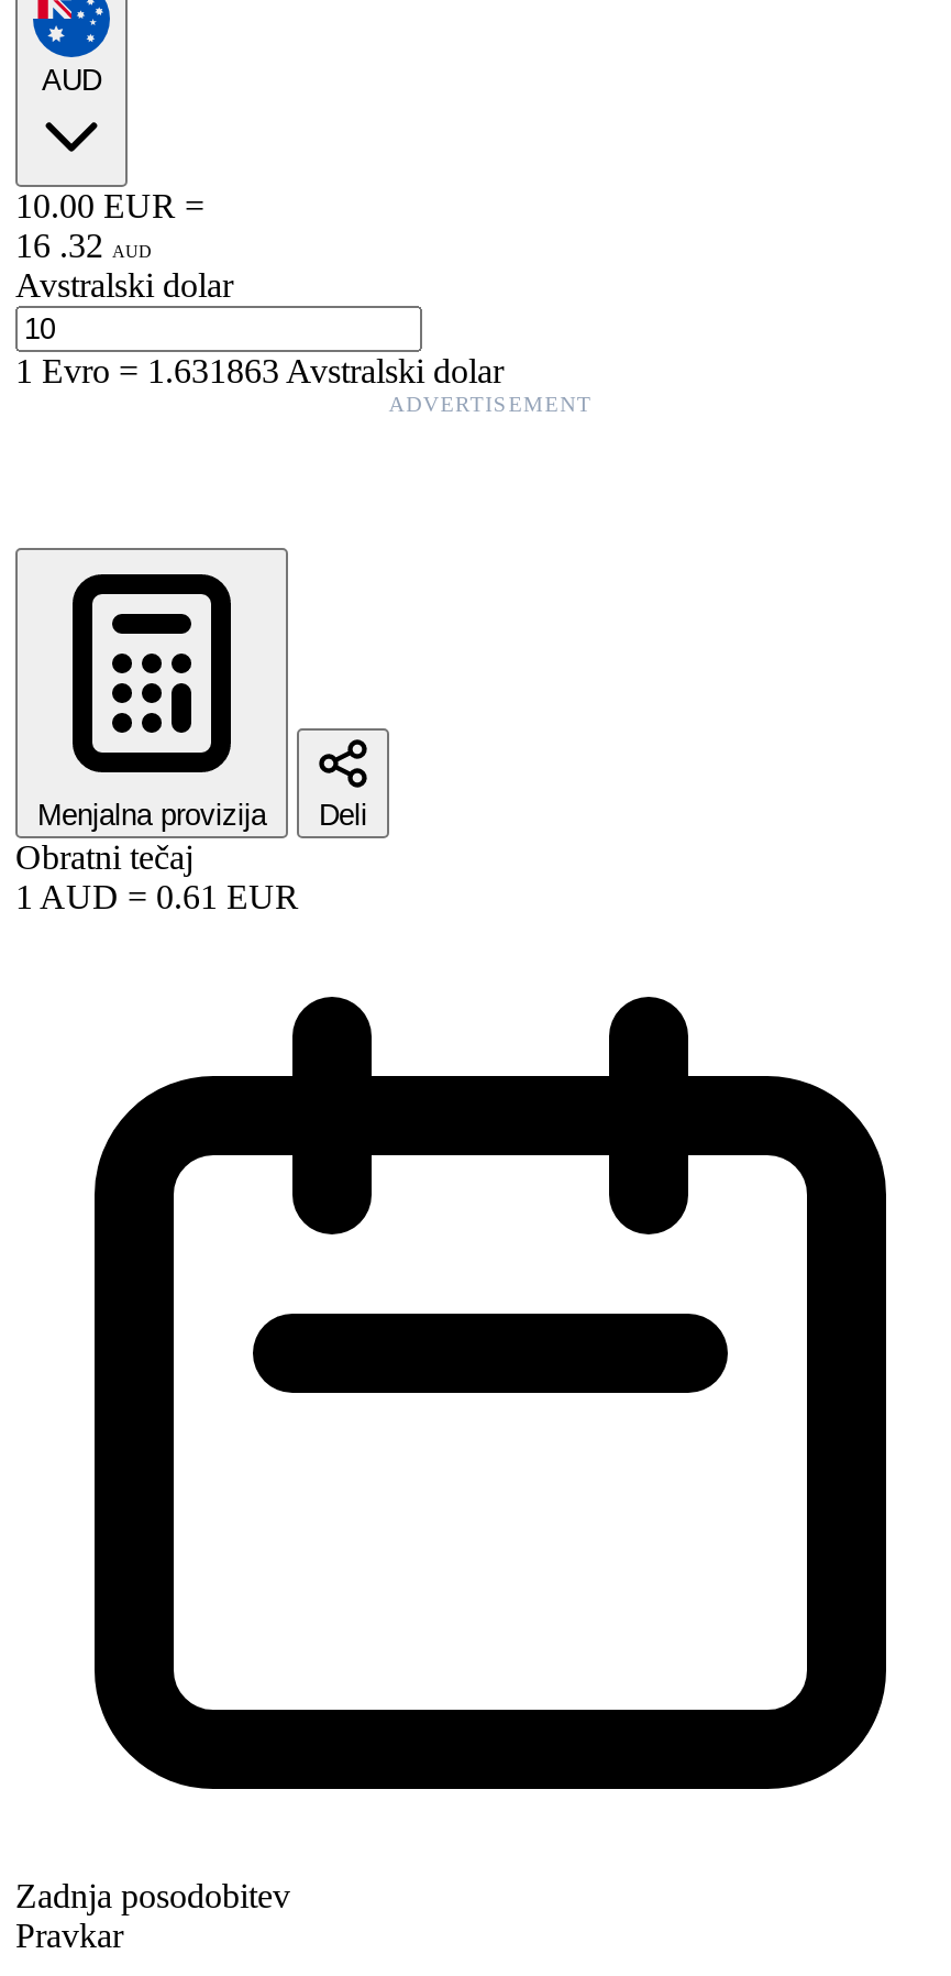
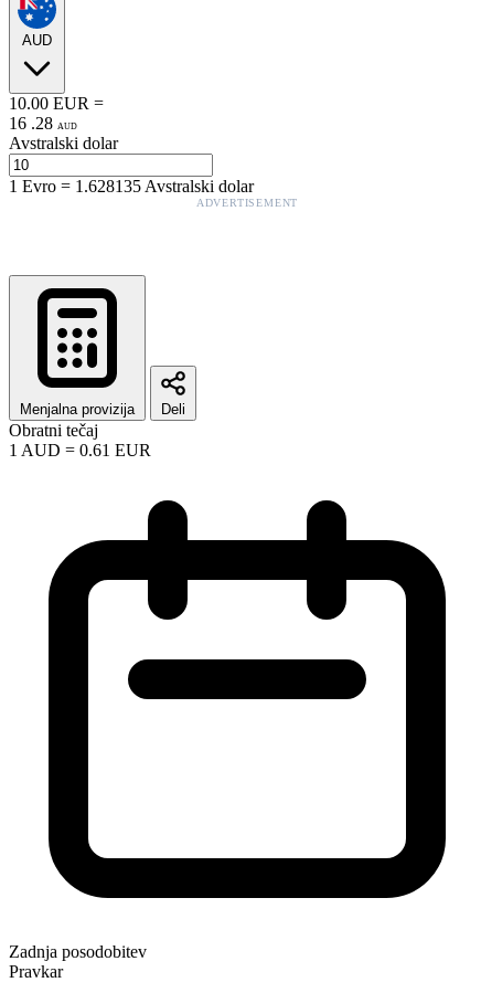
[15,226,152,264] 16 . 32 AUD -> [9,114,77,132] 16 . 28 AUD
[15,352,504,389] 1Evro=1.631863 Avstralski dolar -> [9,177,254,195] 1Evro=1.628135 Avstralski dolar

